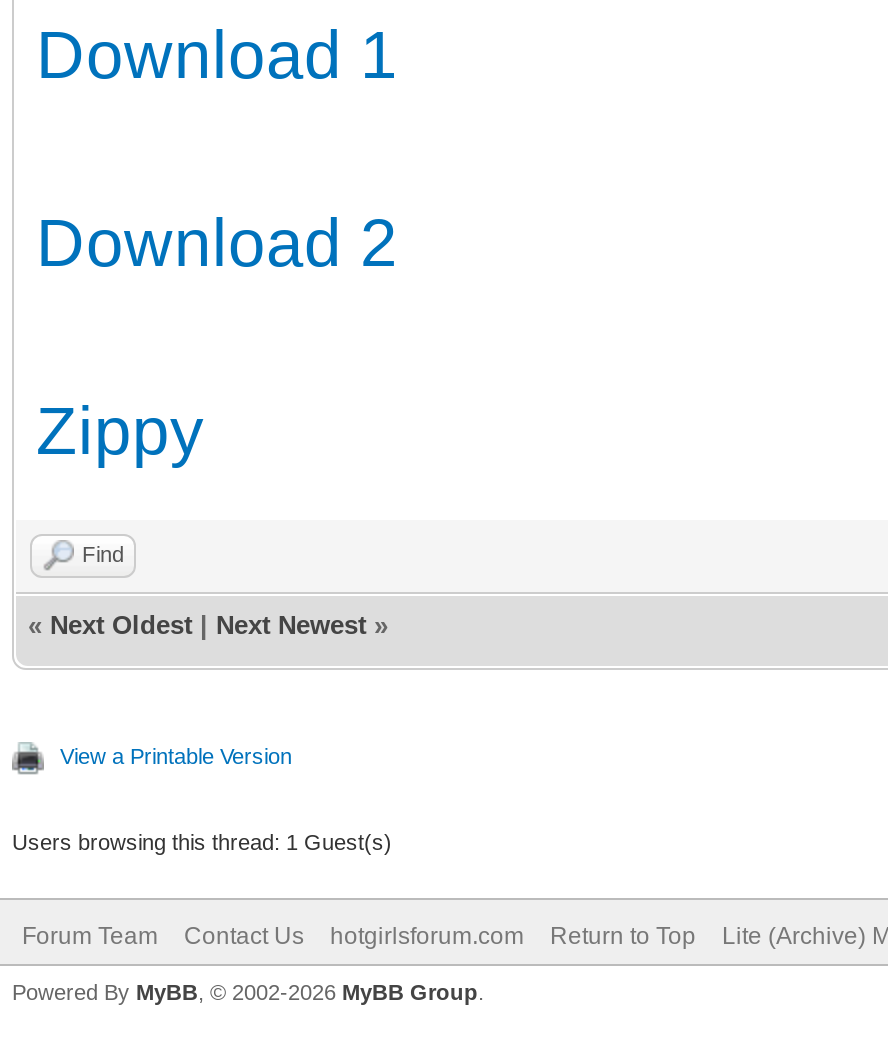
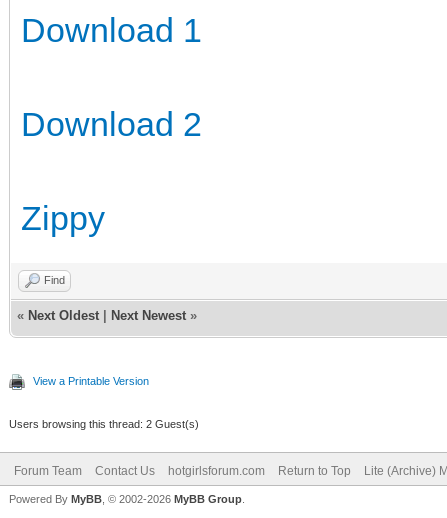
[12,830,392,854] Users browsing this thread: 1 Guest(s) -> [9,418,199,430] Users browsing this thread: 2 Guest(s)

